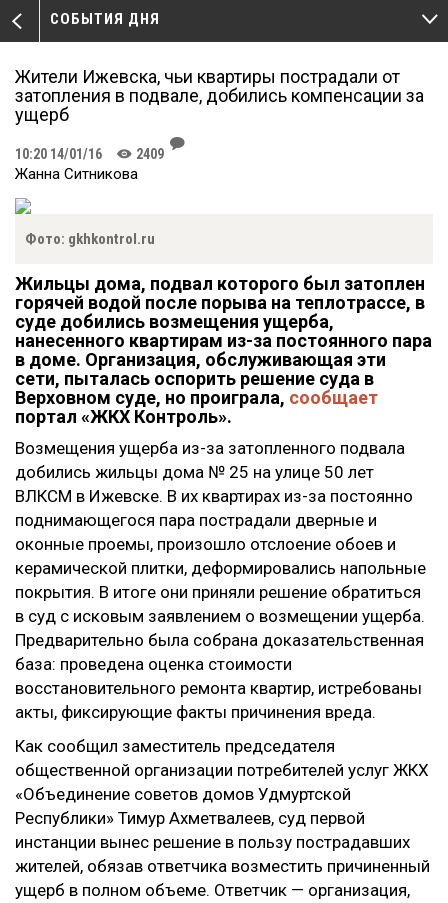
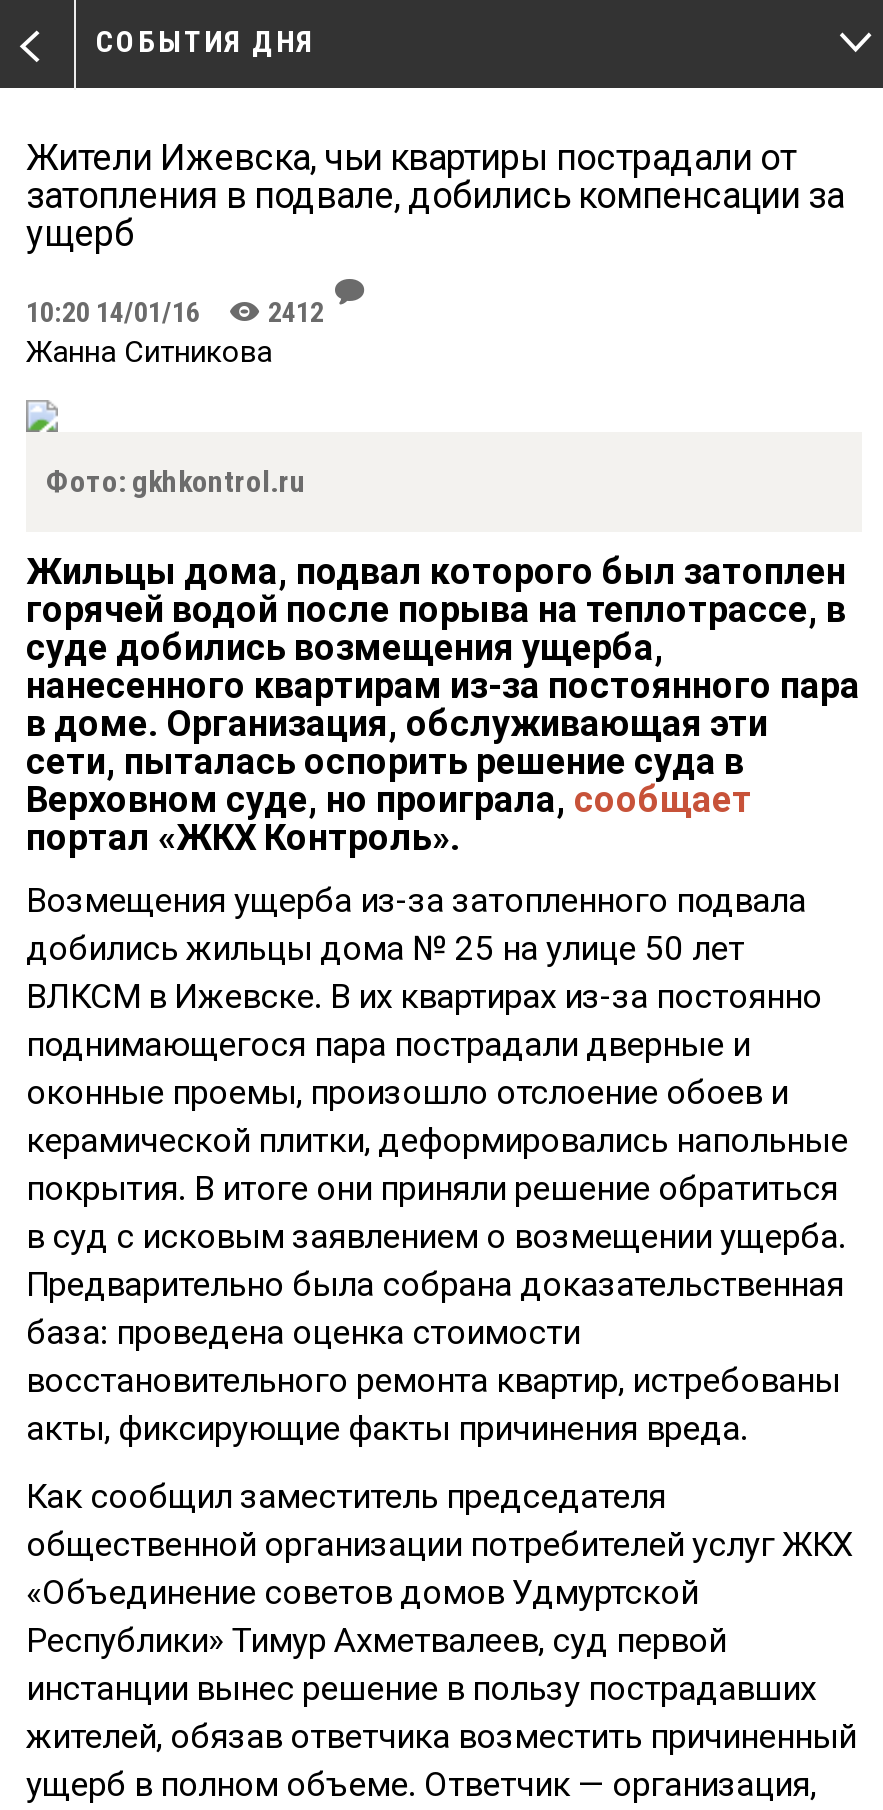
[15,146,164,162] 10:20 14/01/16 K 2409 -> [26,296,324,328] 10:20 14/01/16 K 2412

